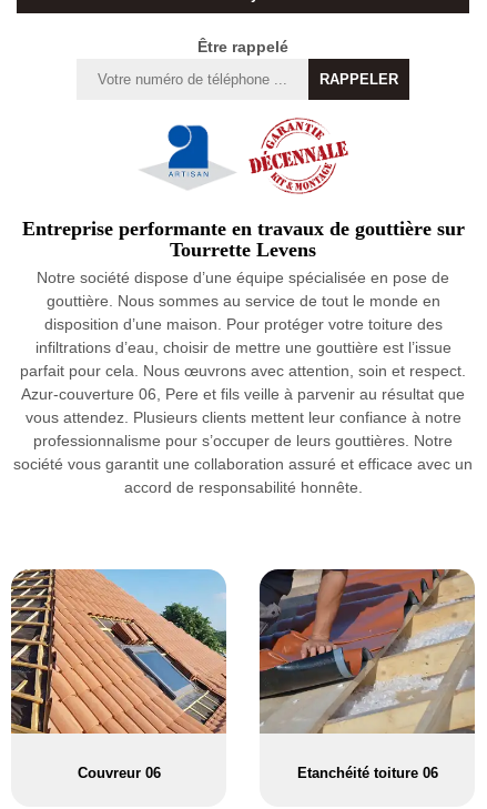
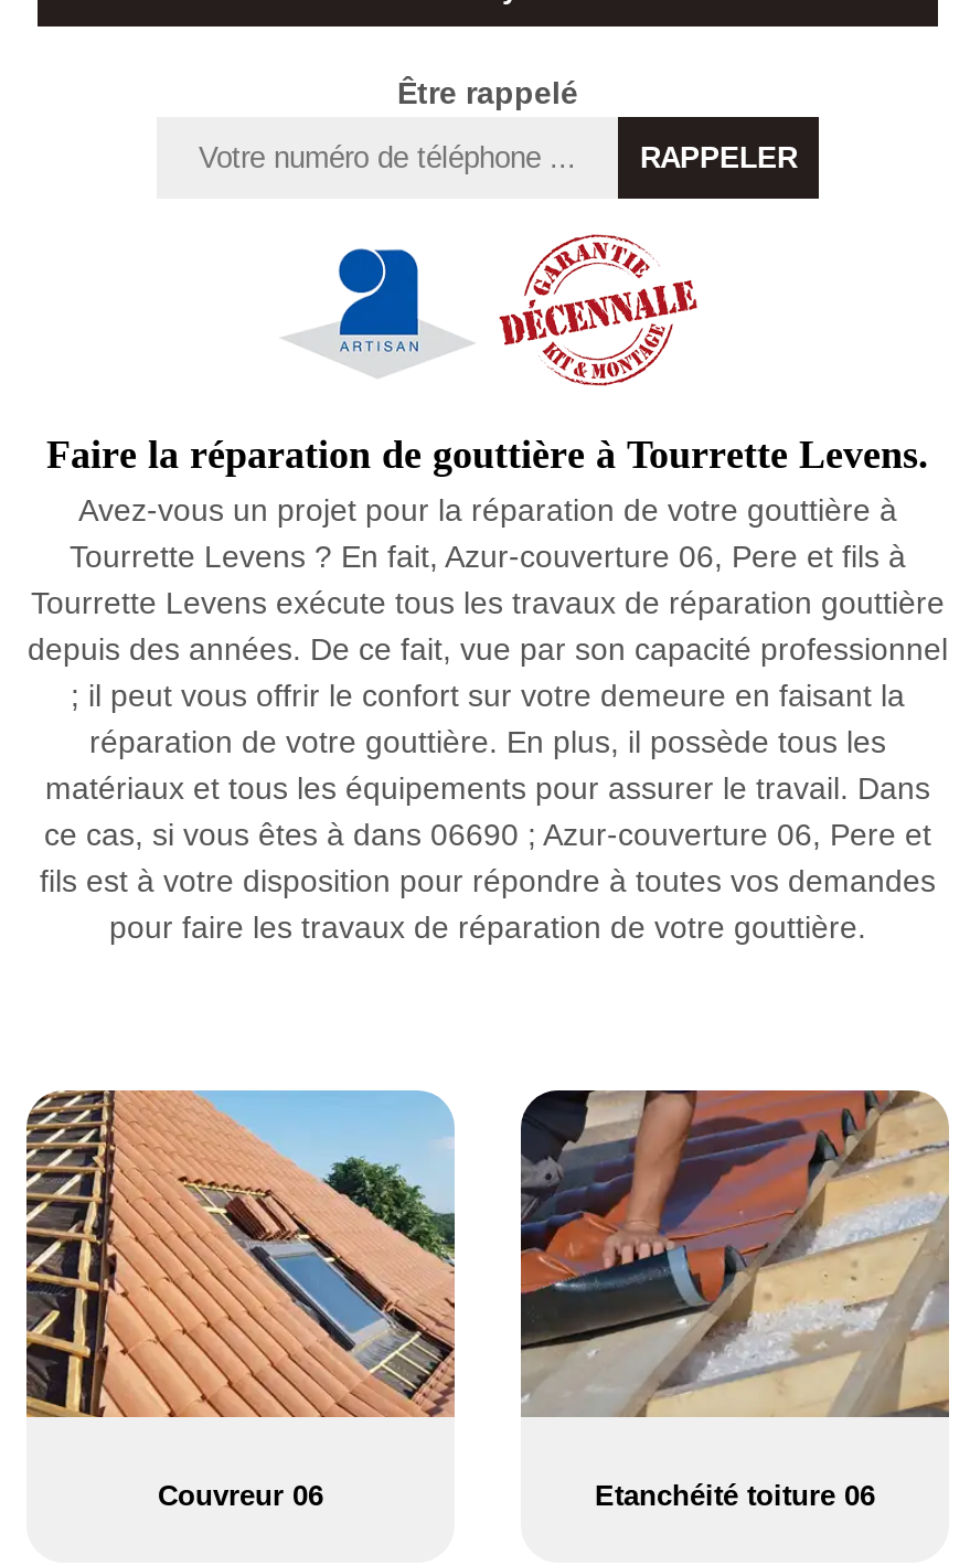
[13,218,473,497] Entreprise performante en travaux de gouttière sur | Tourrette Levens | Notre société dispose d’une équipe spécialisée en pose de | gouttière. Nous sommes au service de tout le monde en | disposition d’une maison. Pour protéger votre toiture des | infiltrations d’eau, choisir de mettre une gouttière est l’issue | parfait pour cela. Nous œuvrons avec attention, soin et respect. | Azur-couverture 06, Pere et fils veille à parvenir au résultat que | vous attendez. Plusieurs clients mettent leur confiance à notre | professionnalisme pour s’occuper de leurs gouttières. Notre | société vous garantit une collaboration assuré et efficace avec un | accord de responsabilité honnête. -> [28,434,948,946] Faire la réparation de gouttière à Tourrette Levens. | Avez-vous un projet pour la réparation de votre gouttière à | Tourrette Levens ? En fait, Azur-couverture 06, Pere et fils à | Tourrette Levens exécute tous les travaux de réparation gouttière | depuis des années. De ce fait, vue par son capacité professionnel | ; il peut vous offrir le confort sur votre demeure en faisant la | réparation de votre gouttière. En plus, il possède tous les | matériaux et tous les équipements pour assurer le travail. Dans | ce cas, si vous êtes à dans 06690 ; Azur-couverture 06, Pere et | fils est à votre disposition pour répondre à toutes vos demandes | pour faire les travaux de réparation de votre gouttière.

